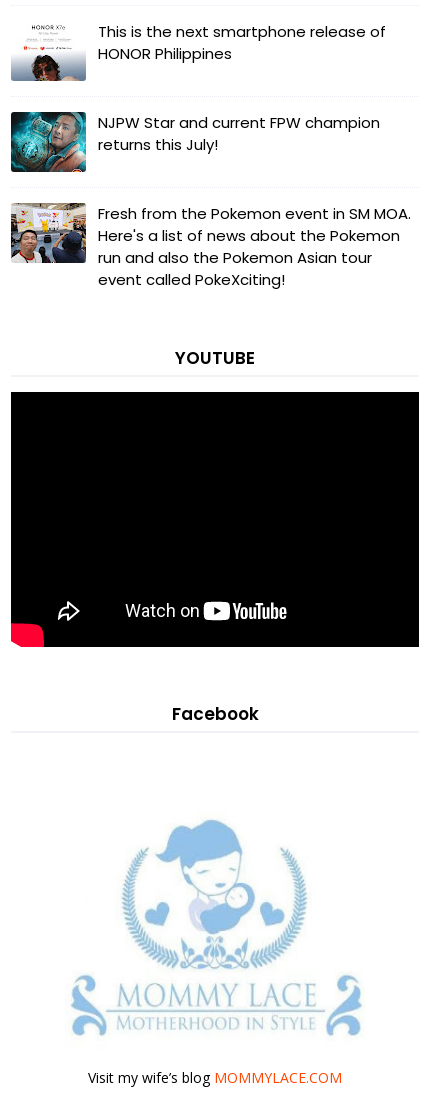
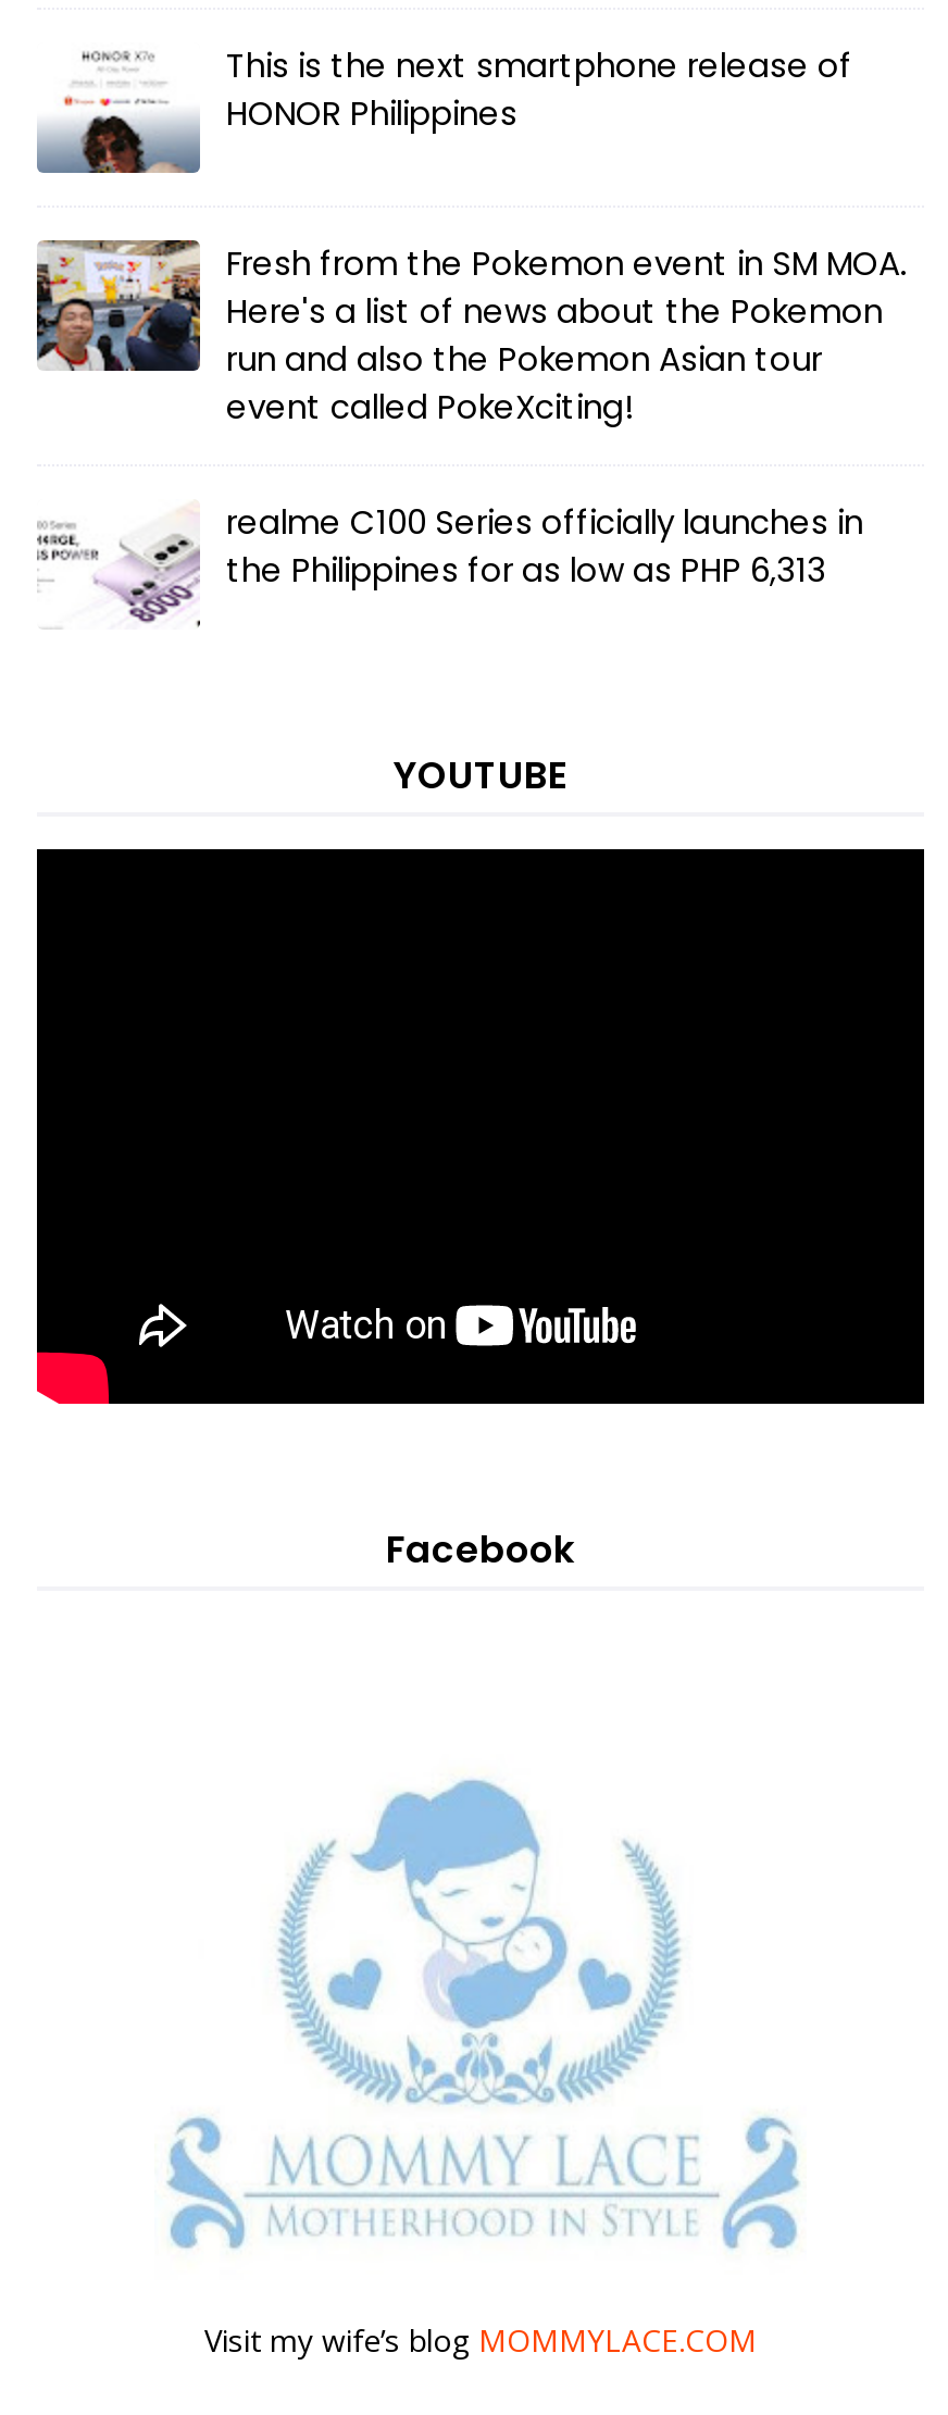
[10,111,380,173] [image] | NJPW Star and current FPW champion | returns this July! -> none
moved [9,201,411,290] -> [33,236,907,430]: [image] | Fresh from the Pokemon event in SM MOA. | Here's a list of news about the Pokemon | run and also the Pokemon Asian tour | event called PokeXciting!
none -> [39,499,863,627] [image] | realme C100 Series officially launches in | the Philippines for as low as PHP 6,313

